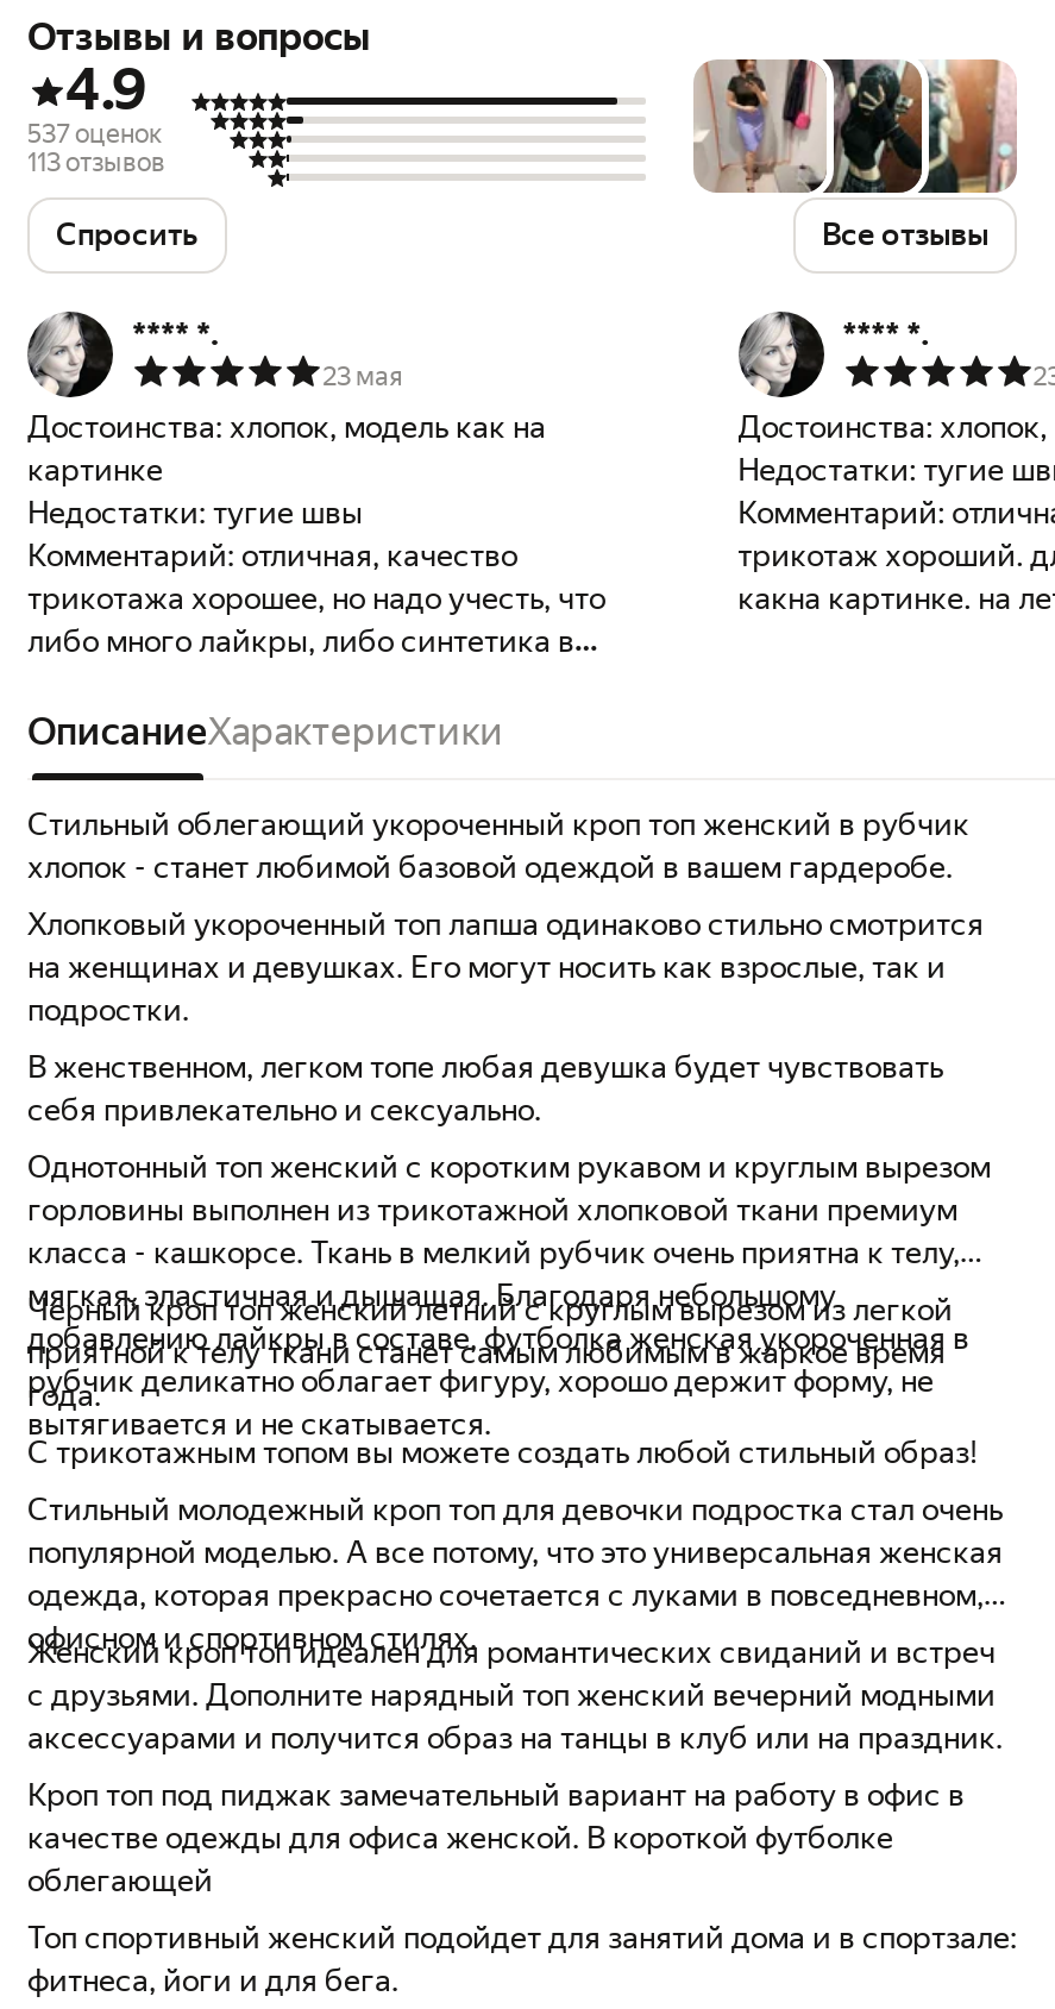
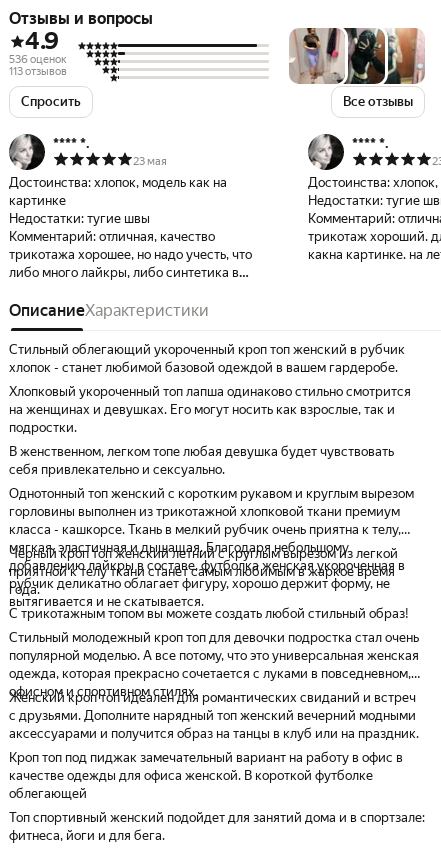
[27,118,163,149] 537 оценок -> [9,53,67,66] 536 оценок

